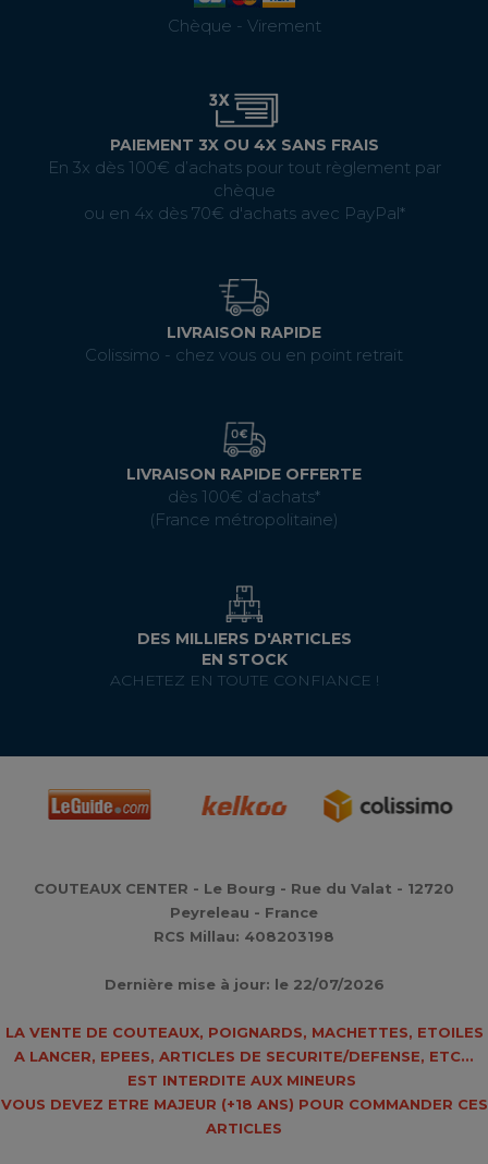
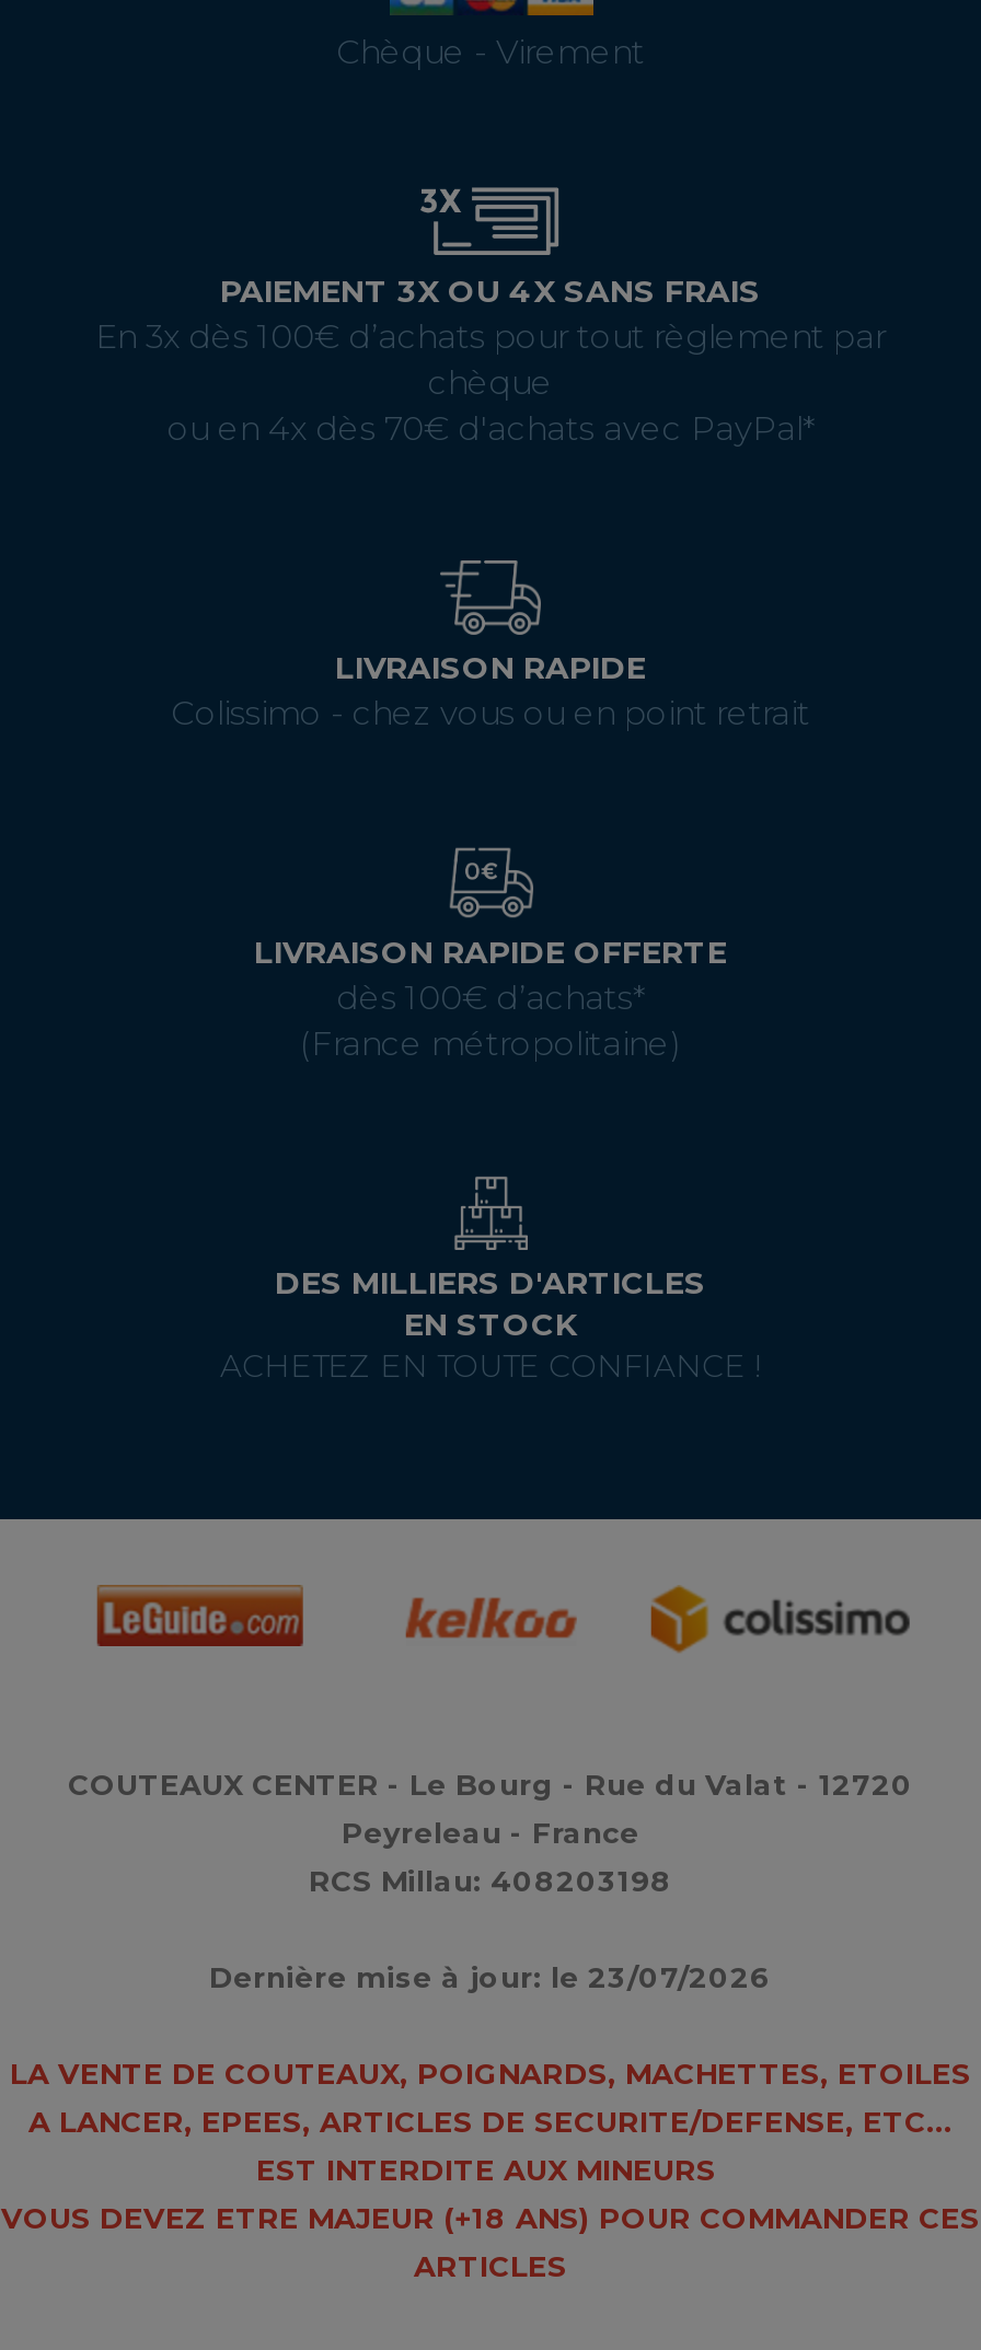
[104,976,384,993] Dernière mise à jour: le 22/07/2026 -> [209,1959,772,1994] Dernière mise à jour: le 23/07/2026

